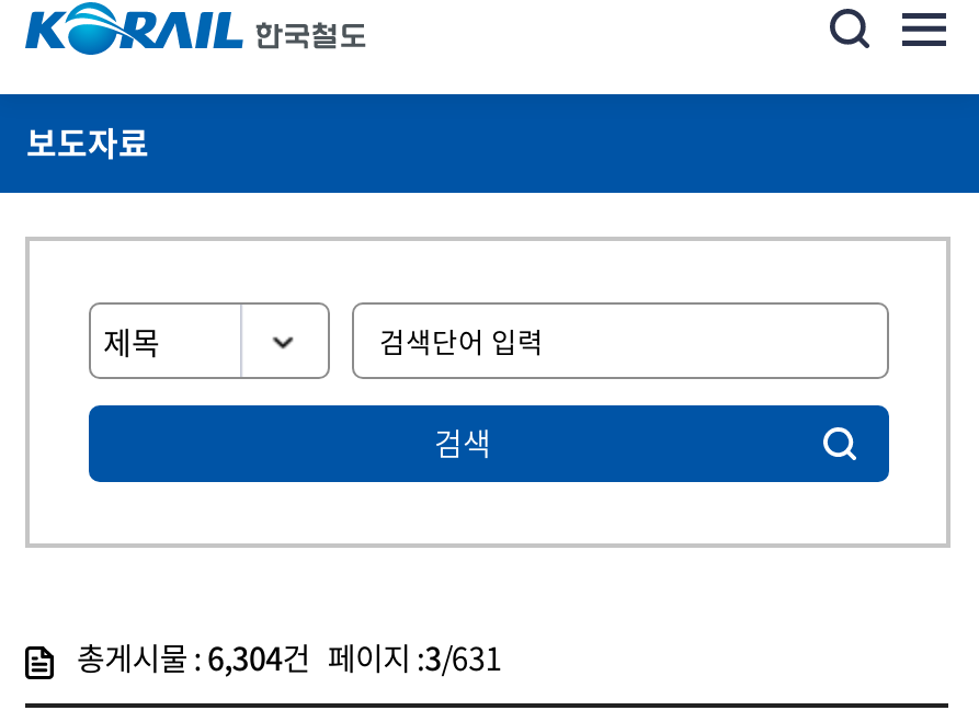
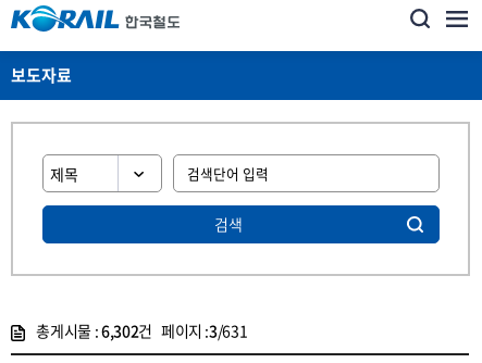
[77,635,502,679] 총게시물 : 6,304건 페이지 : 3/631 -> [36,320,247,341] 총게시물 : 6,302건 페이지 : 3/631

